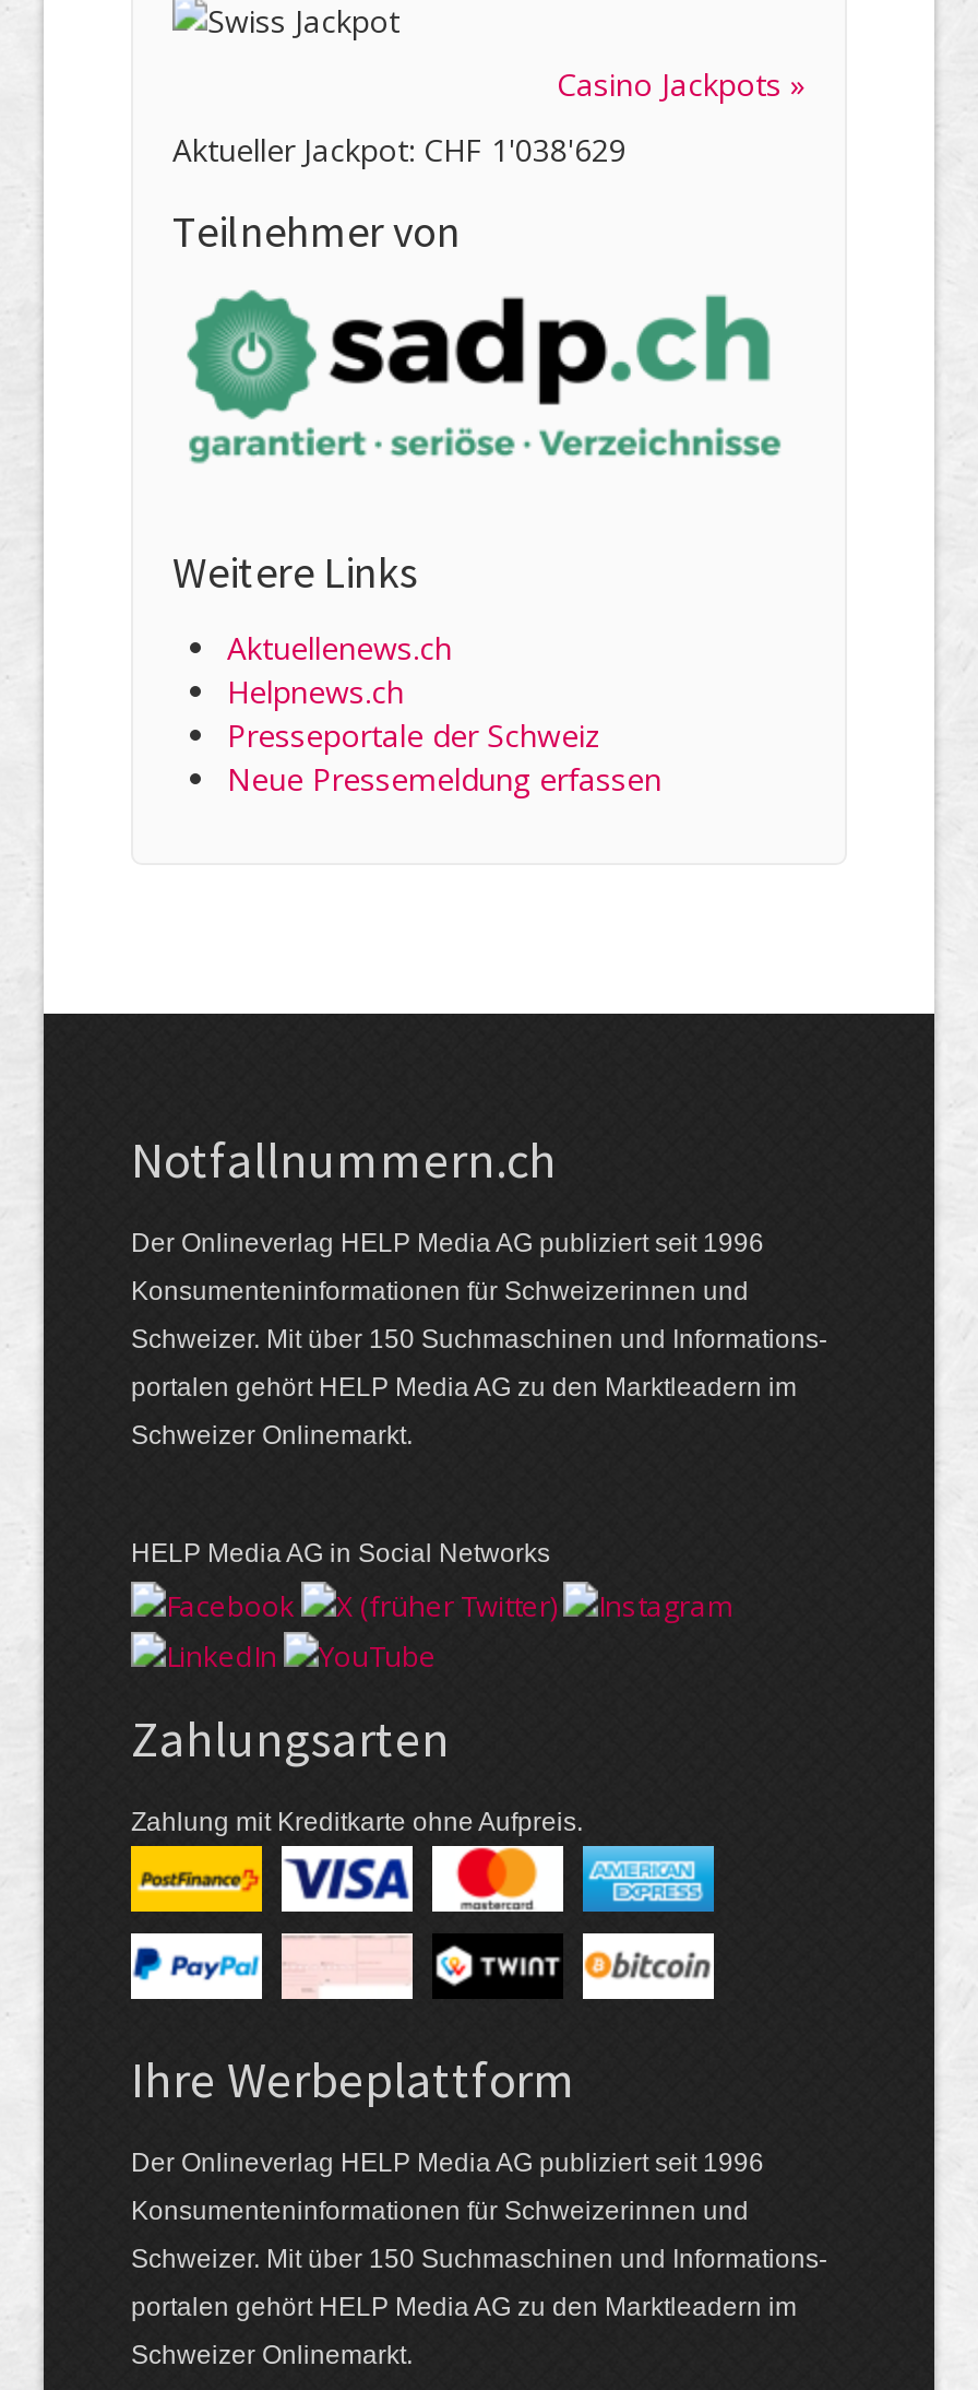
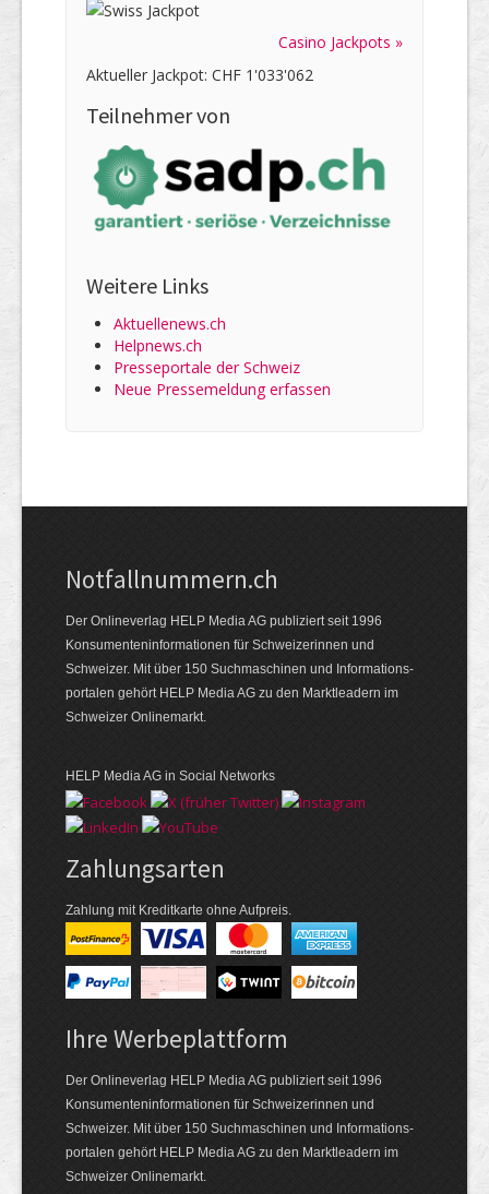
[172,129,627,170] Aktueller Jackpot: CHF 1'038'629 -> [86,64,313,85] Aktueller Jackpot: CHF 1'033'062

